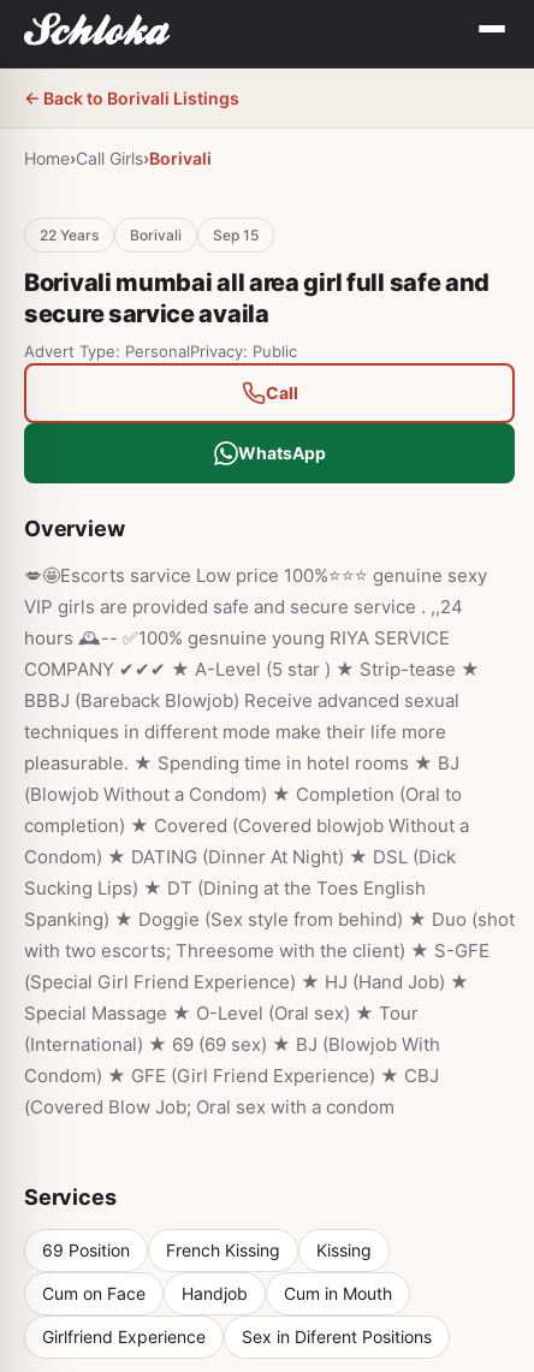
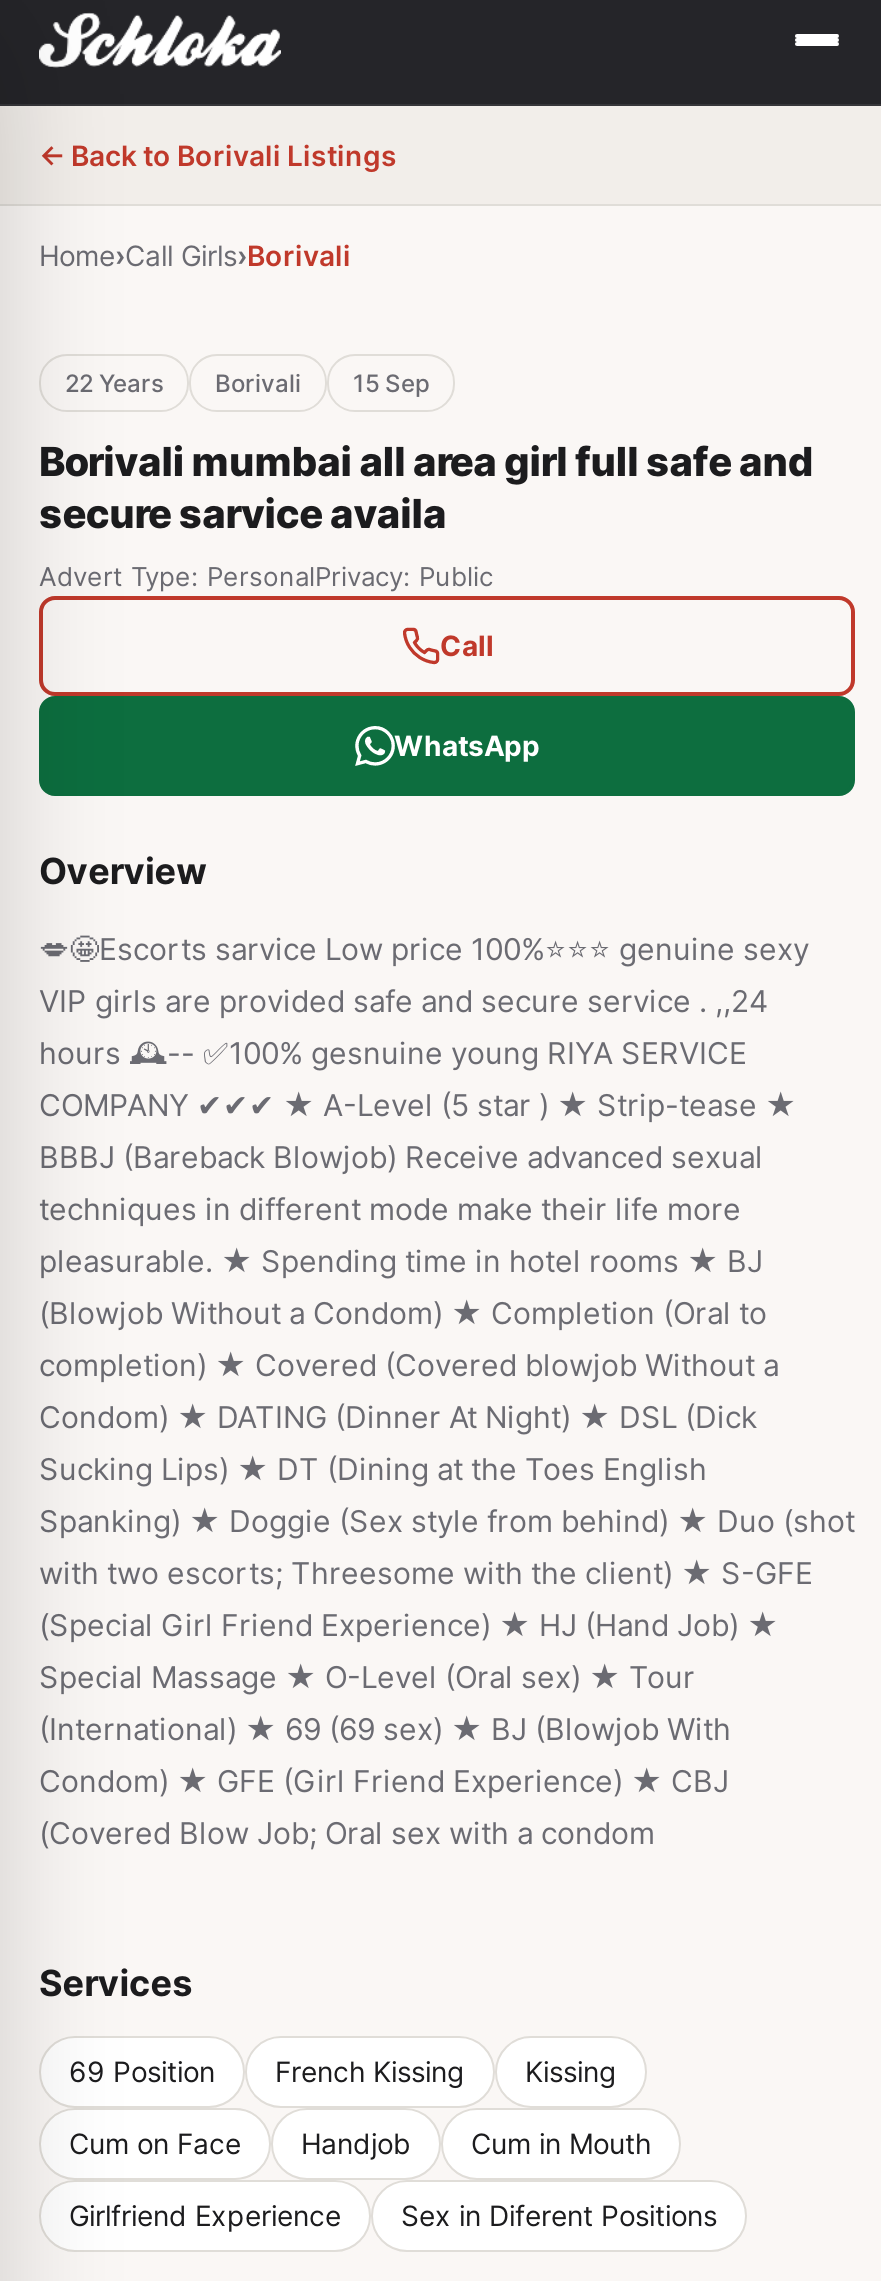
[40,226,259,244] 22 Years Borivali Sep 15 -> [65,368,429,398] 22 Years Borivali 15 Sep

